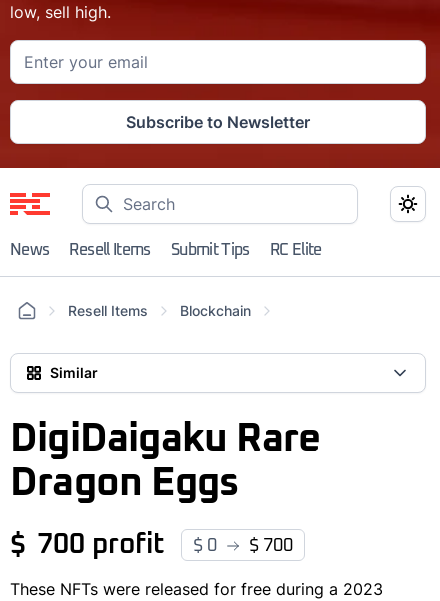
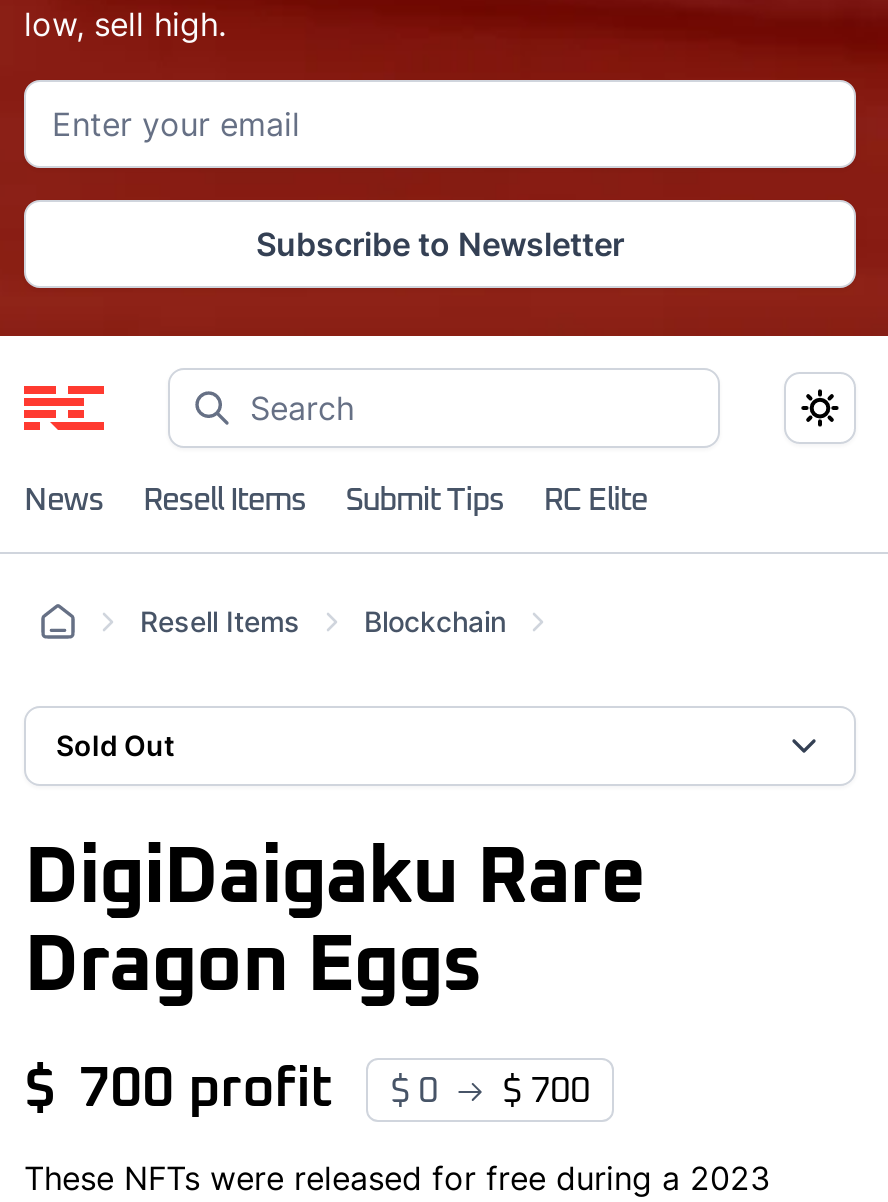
[50,364,98,381] Similar -> [56,728,174,762] Sold Out

